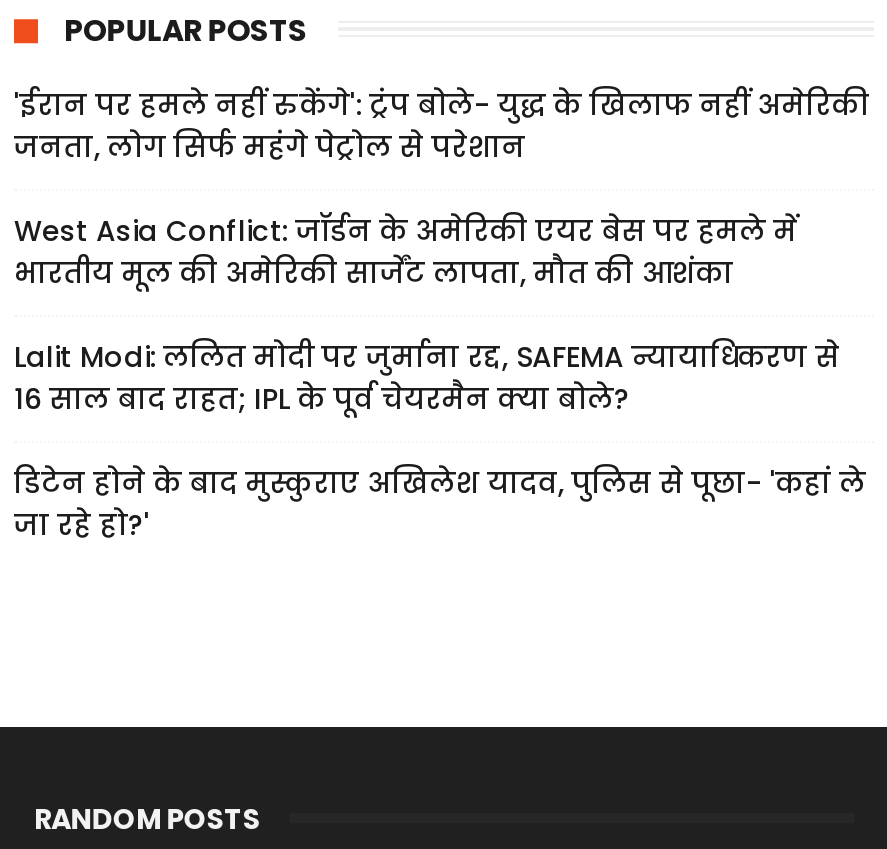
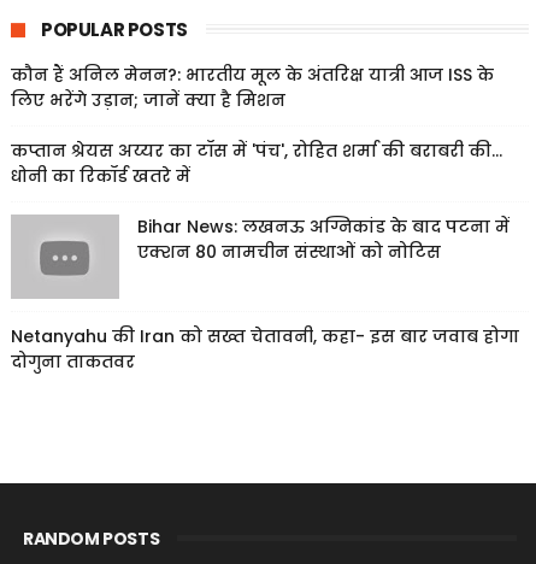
[14,86,870,168] 'ईरान पर हमले नहीं रुकेंगे': ट्रंप बोले- युद्ध के खिलाफ नहीं अमेरिकी | जनता, लोग सिर्फ महंगे पेट्रोल से परेशान -> [11,63,494,113] कौन हैं अनिल मेनन?: भारतीय मूल के अंतरिक्ष यात्री आज ISS के | लिए भरेंगे उड़ान; जानें क्या है मिशन
[14,212,798,294] West Asia Conflict: जॉर्डन के अमेरिकी एयर बेस पर हमले में | भारतीय मूल की अमेरिकी सार्जेंट लापता, मौत की आशंका -> [11,139,502,188] कप्तान श्रेयस अय्यर का टॉस में 'पंच', रोहित शर्मा की बराबरी की... | धोनी का रिकॉर्ड खतरे में
[14,338,840,420] Lalit Modi: ललित मोदी पर जुर्माना रद्द, SAFEMA न्यायाधिकरण से | 16 साल बाद राहत; IPL के पूर्व चेयरमैन क्या बोले? -> [137,215,510,264] Bihar News: लखनऊ अग्निकांड के बाद पटना में | एक्शन 80 नामचीन संस्थाओं को नोटिस
[14,464,866,546] डिटेन होने के बाद मुस्कुराए अखिलेश यादव, पुलिस से पूछा- 'कहां ले | जा रहे हो?' -> [11,325,519,374] Netanyahu की Iran को सख्त चेतावनी, कहा- इस बार जवाब होगा | दोगुना ताकतवर

